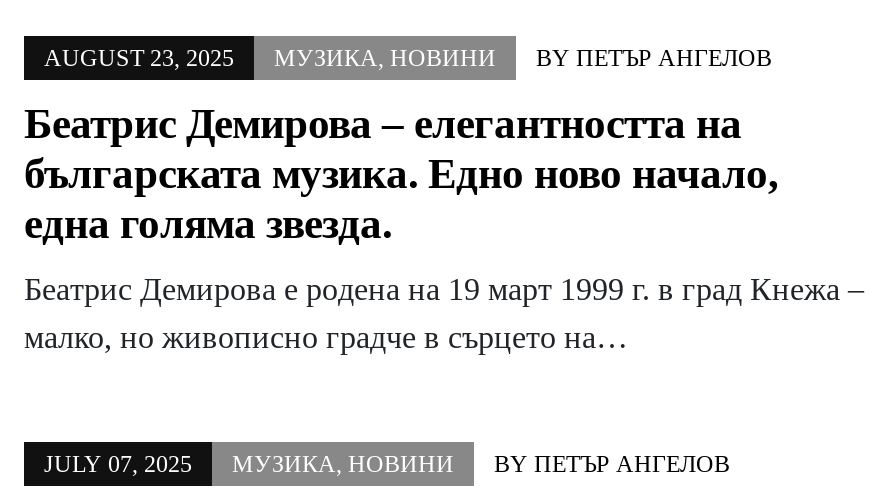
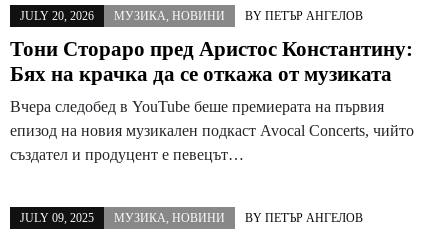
[44,44,234,72] AUGUST 23, 2025 -> [20,9,94,23] JULY 20, 2026
[24,100,778,248] Беатрис Демирова – елегантността на | българската музика. Едно ново начало, | една голяма звезда. -> [10,37,413,86] Тони Стораро пред Аристос Константину: | Бях на крачка да се откажа от музиката
[24,272,864,354] Беатрис Демирова е родена на 19 март 1999 г. в град Кнежа – | малко, но живописно градче в сърцето на… -> [10,98,414,163] Вчера следобед в YouTube беше премиерата на първия | епизод на новия музикален подкаст Avocal Concerts, чийто | създател и продуцент е певецът…
[44,450,192,478] JULY 07, 2025 -> [20,211,94,225] JULY 09, 2025

